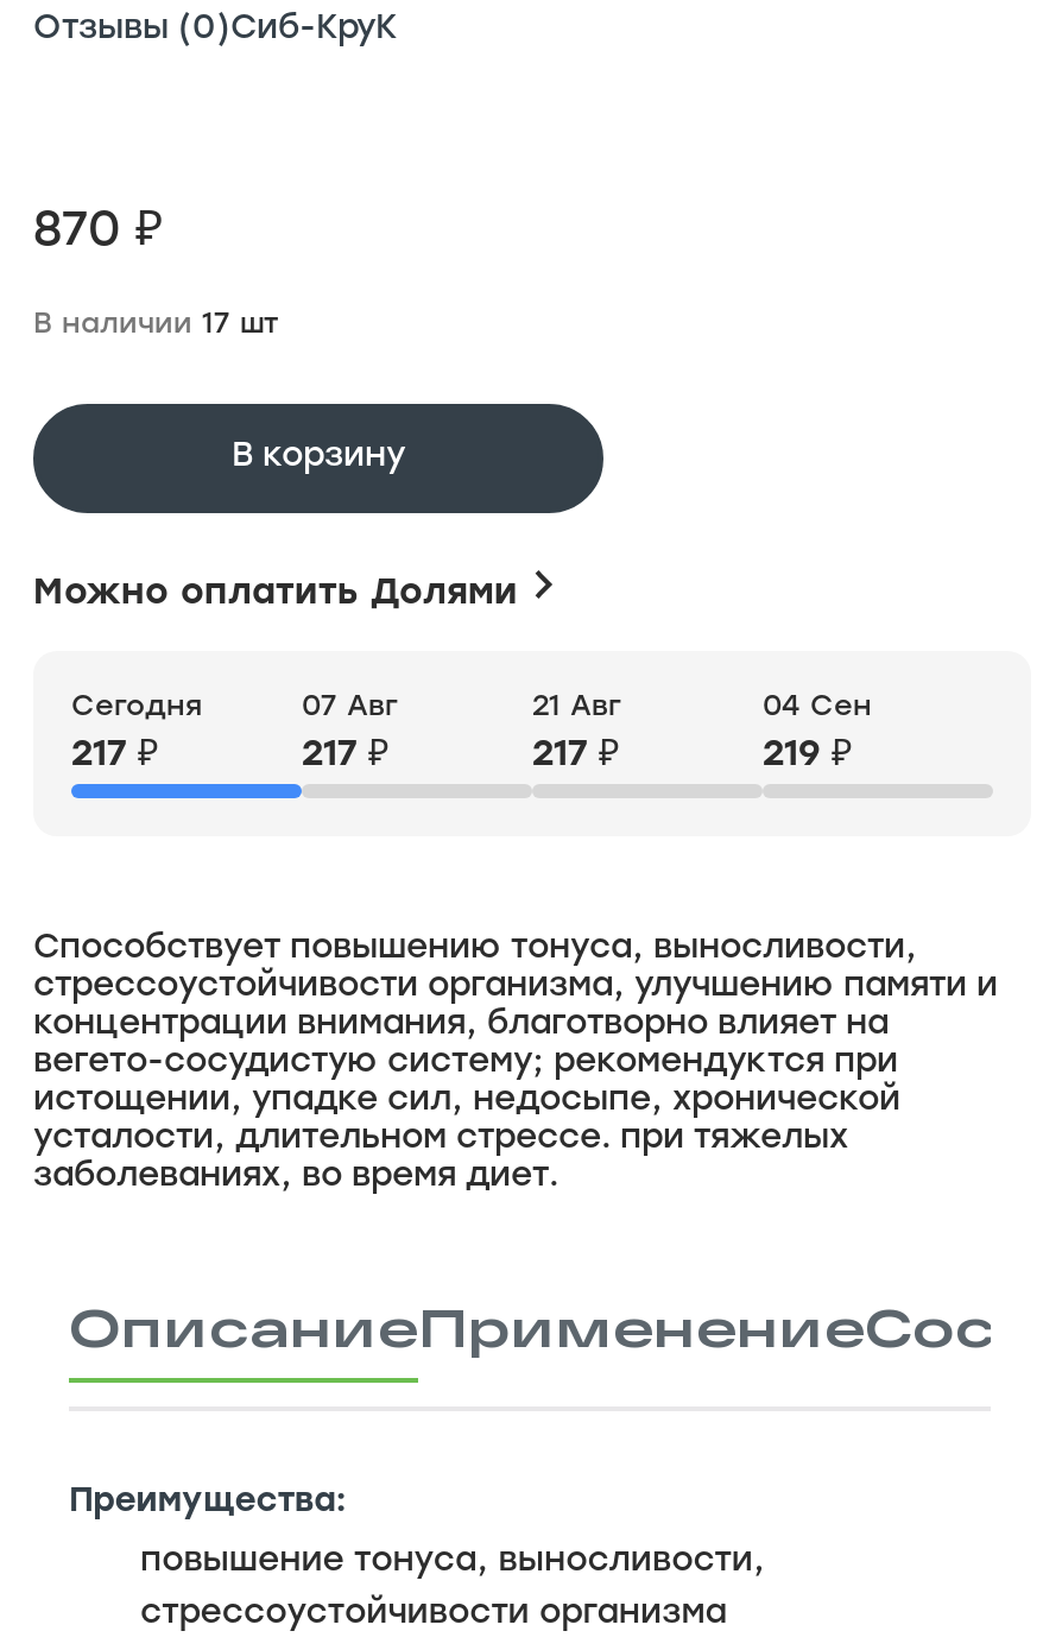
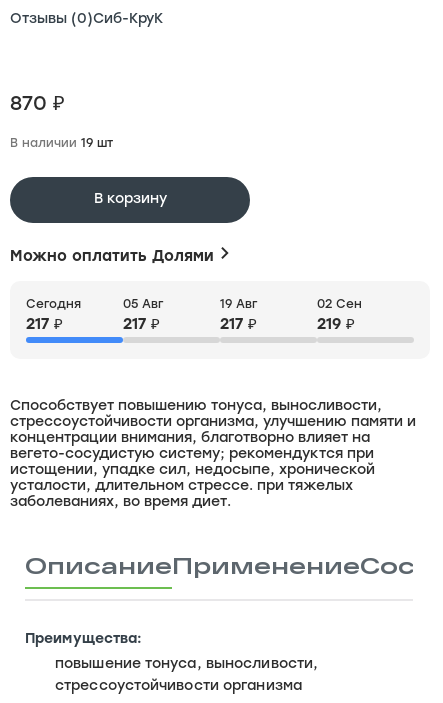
[33,311,278,340] В наличии 17 шт -> [10,138,113,150] В наличии 19 шт
[302,694,397,722] 07 Авг -> [123,299,163,311] 05 Авг
[532,694,620,722] 21 Авг -> [220,299,257,311] 19 Авг
[763,694,872,722] 04 Сен -> [317,299,362,311] 02 Сен

